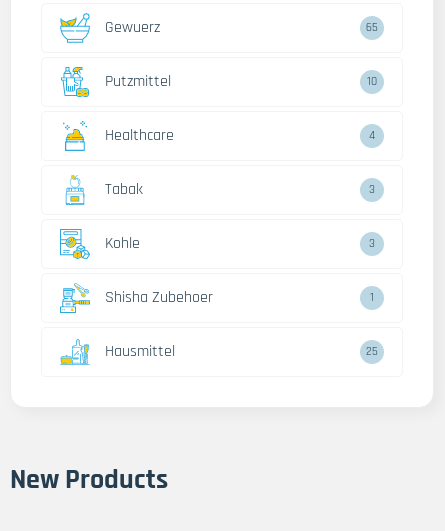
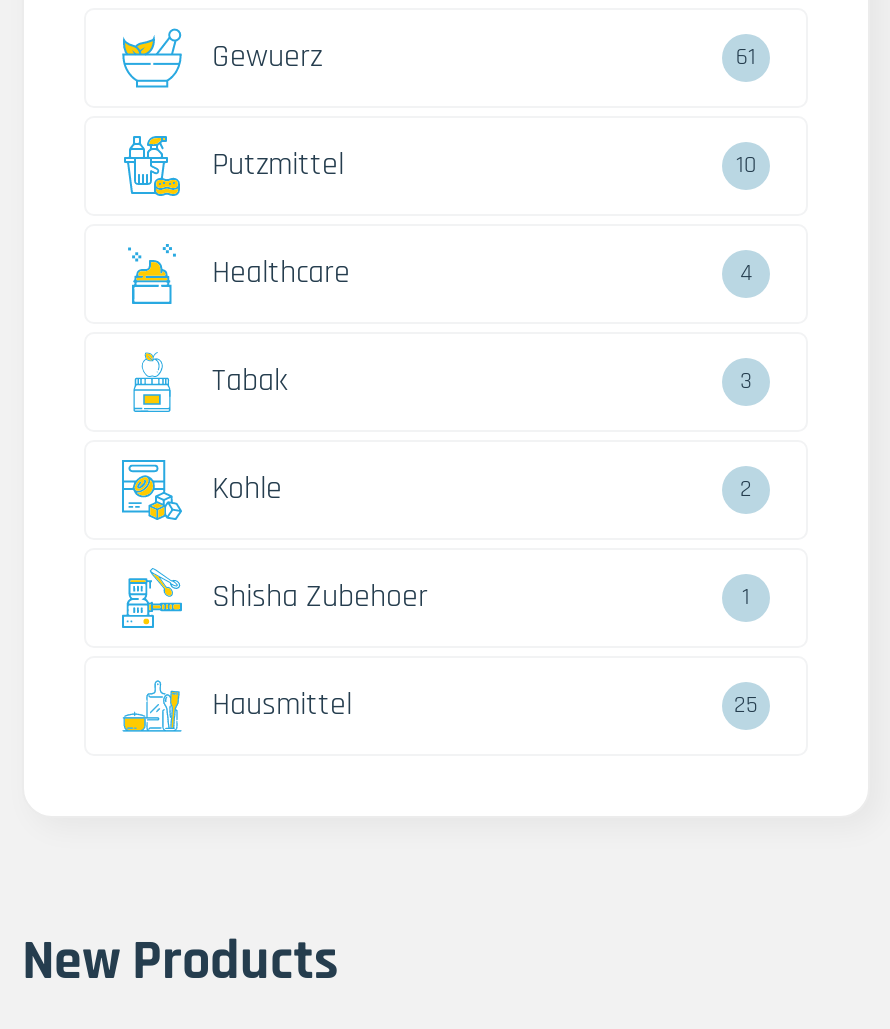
[366,20,378,35] 65 -> [736,42,756,72] 61
[369,236,375,251] 3 -> [740,474,752,504] 2

